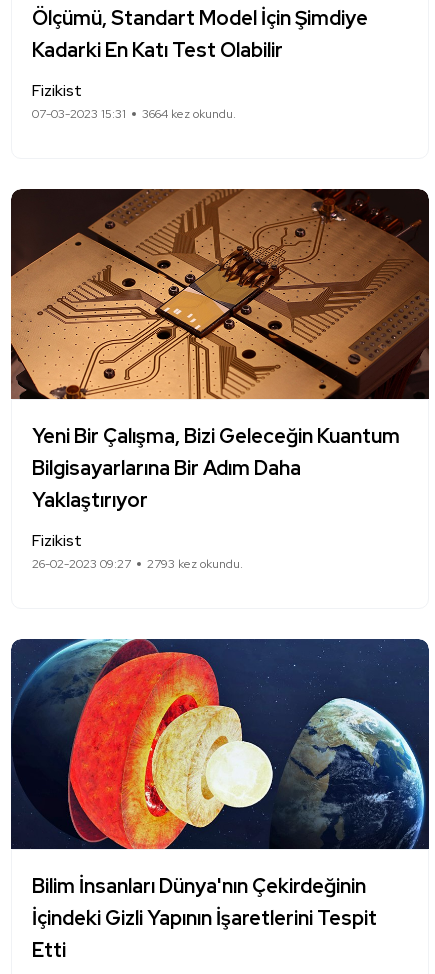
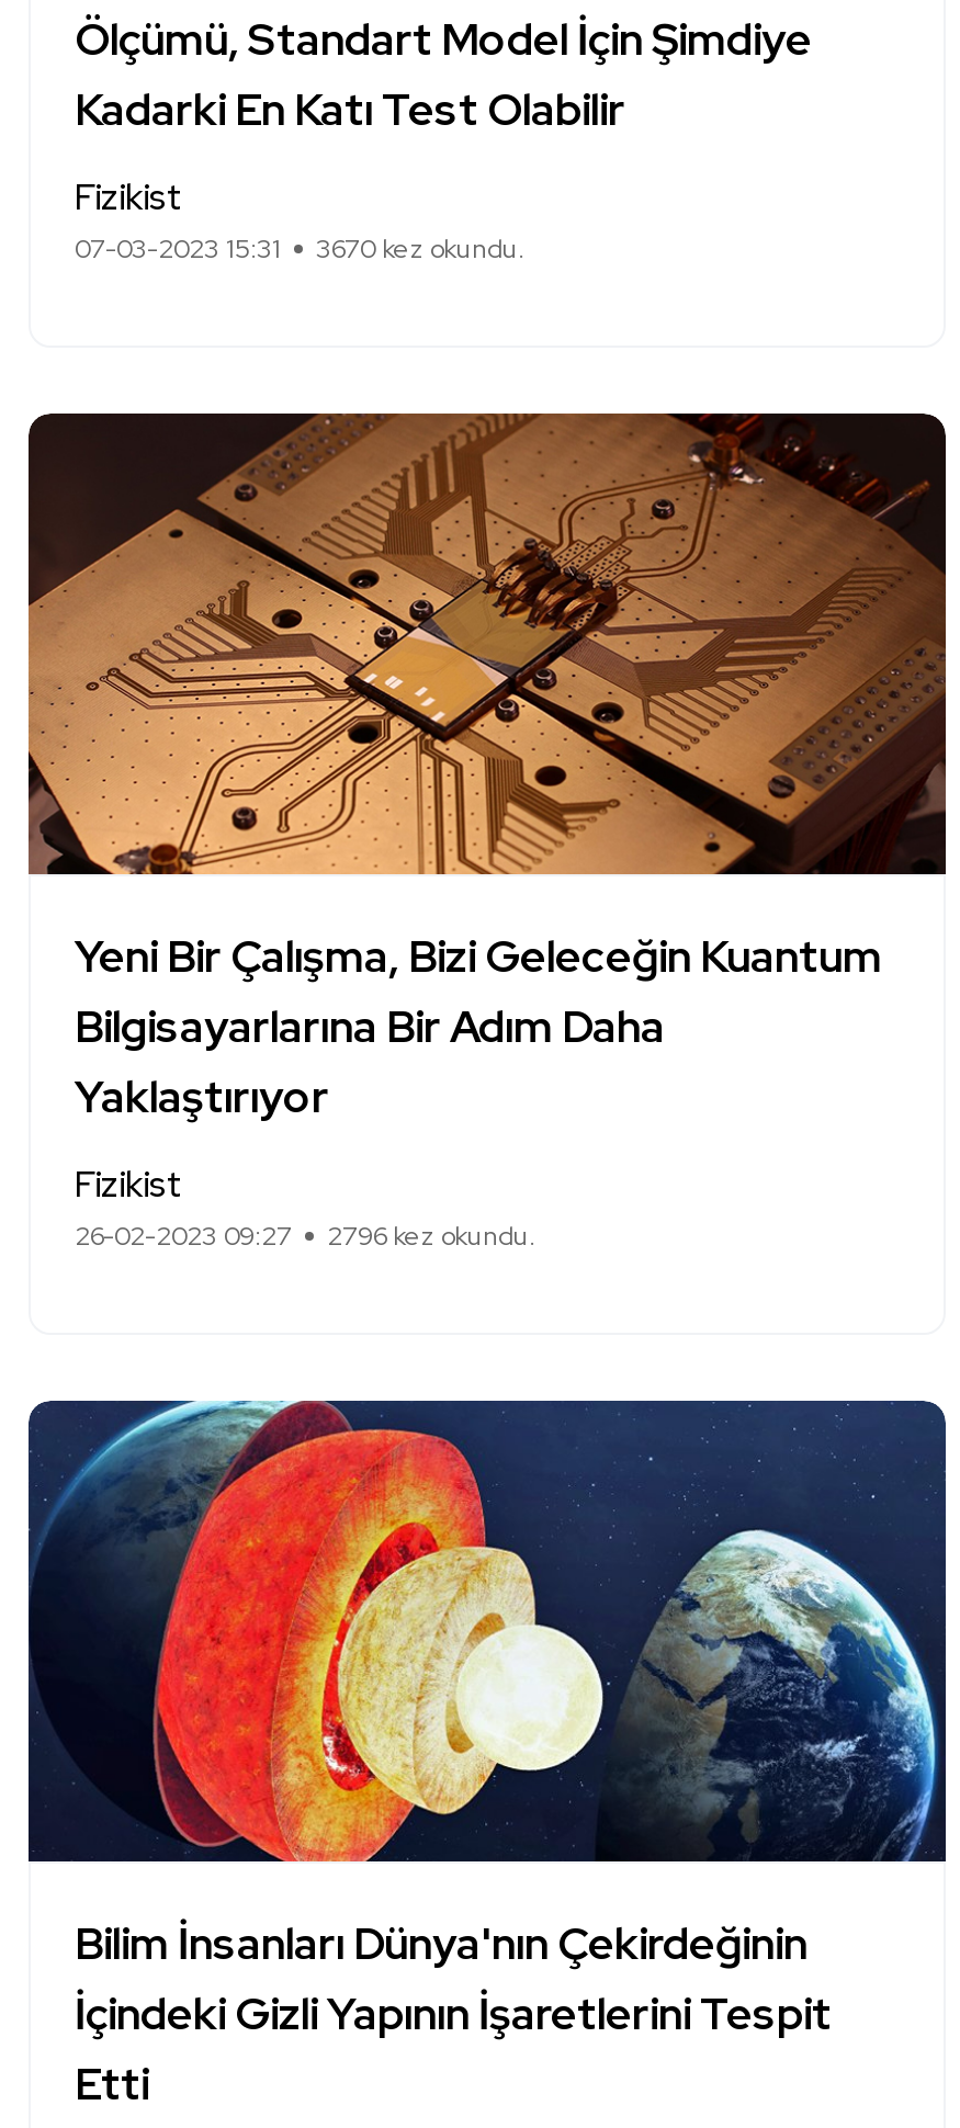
[32,106,236,122] 07-03-2023 15:31 3664 kez okundu. -> [75,231,524,267] 07-03-2023 15:31 3670 kez okundu.
[32,556,243,572] 26-02-2023 09:27 2793 kez okundu. -> [75,1219,535,1254] 26-02-2023 09:27 2796 kez okundu.

